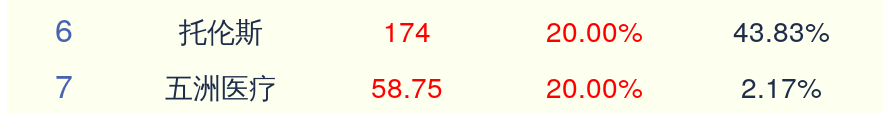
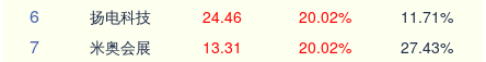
[179,9,829,49] 托伦斯 | 174 | 20.00% | 43.83% -> [90,5,453,27] 扬电科技 | 24.46 | 20.02% | 11.71%
[165,65,821,105] 五洲医疗 | 58.75 | 20.00% | 2.17% -> [90,35,453,57] 米奥会展 | 13.31 | 20.02% | 27.43%

